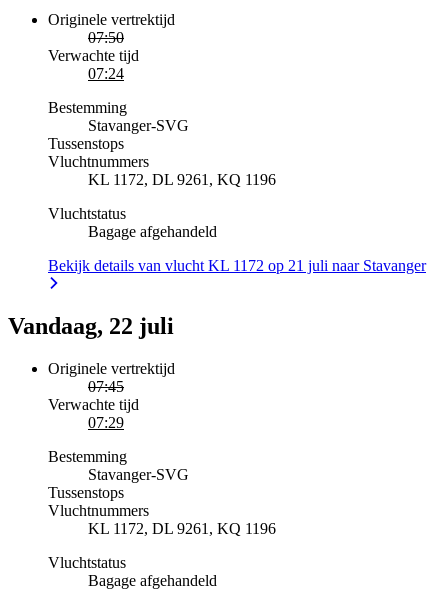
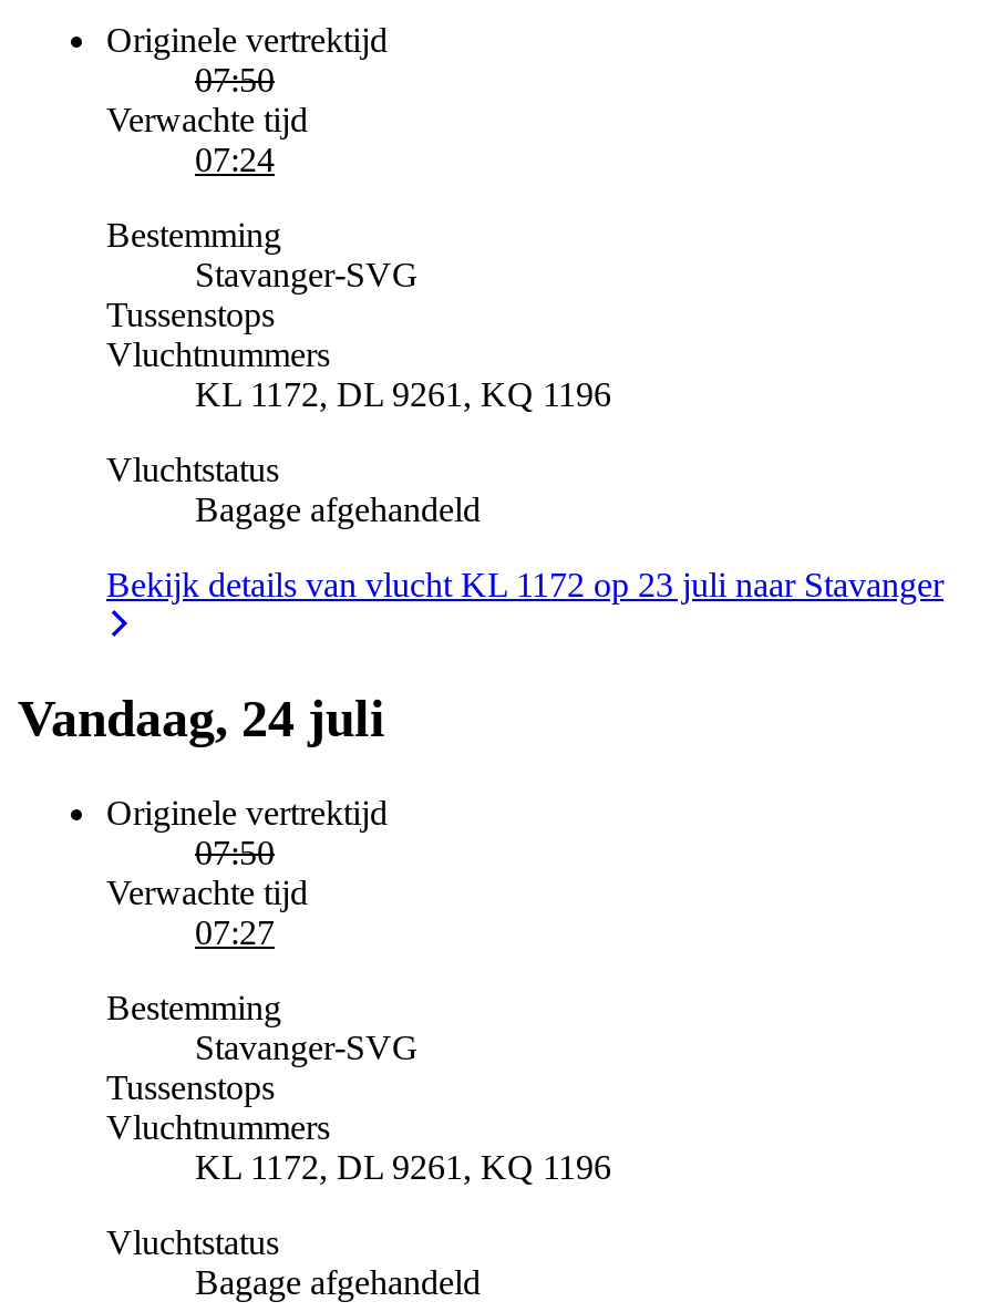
[48,257,426,274] Bekijk details van vlucht KL 1172 op 21 juli naar Stavanger -> [106,565,943,603] Bekijk details van vlucht KL 1172 op 23 juli naar Stavanger
[8,313,174,339] Vandaag, 22 juli -> [18,689,385,746] Vandaag, 24 juli
[88,377,124,394] 07:45 -> [195,833,275,870] 07:50
[88,413,124,430] 07:29 -> [195,912,275,950] 07:27

